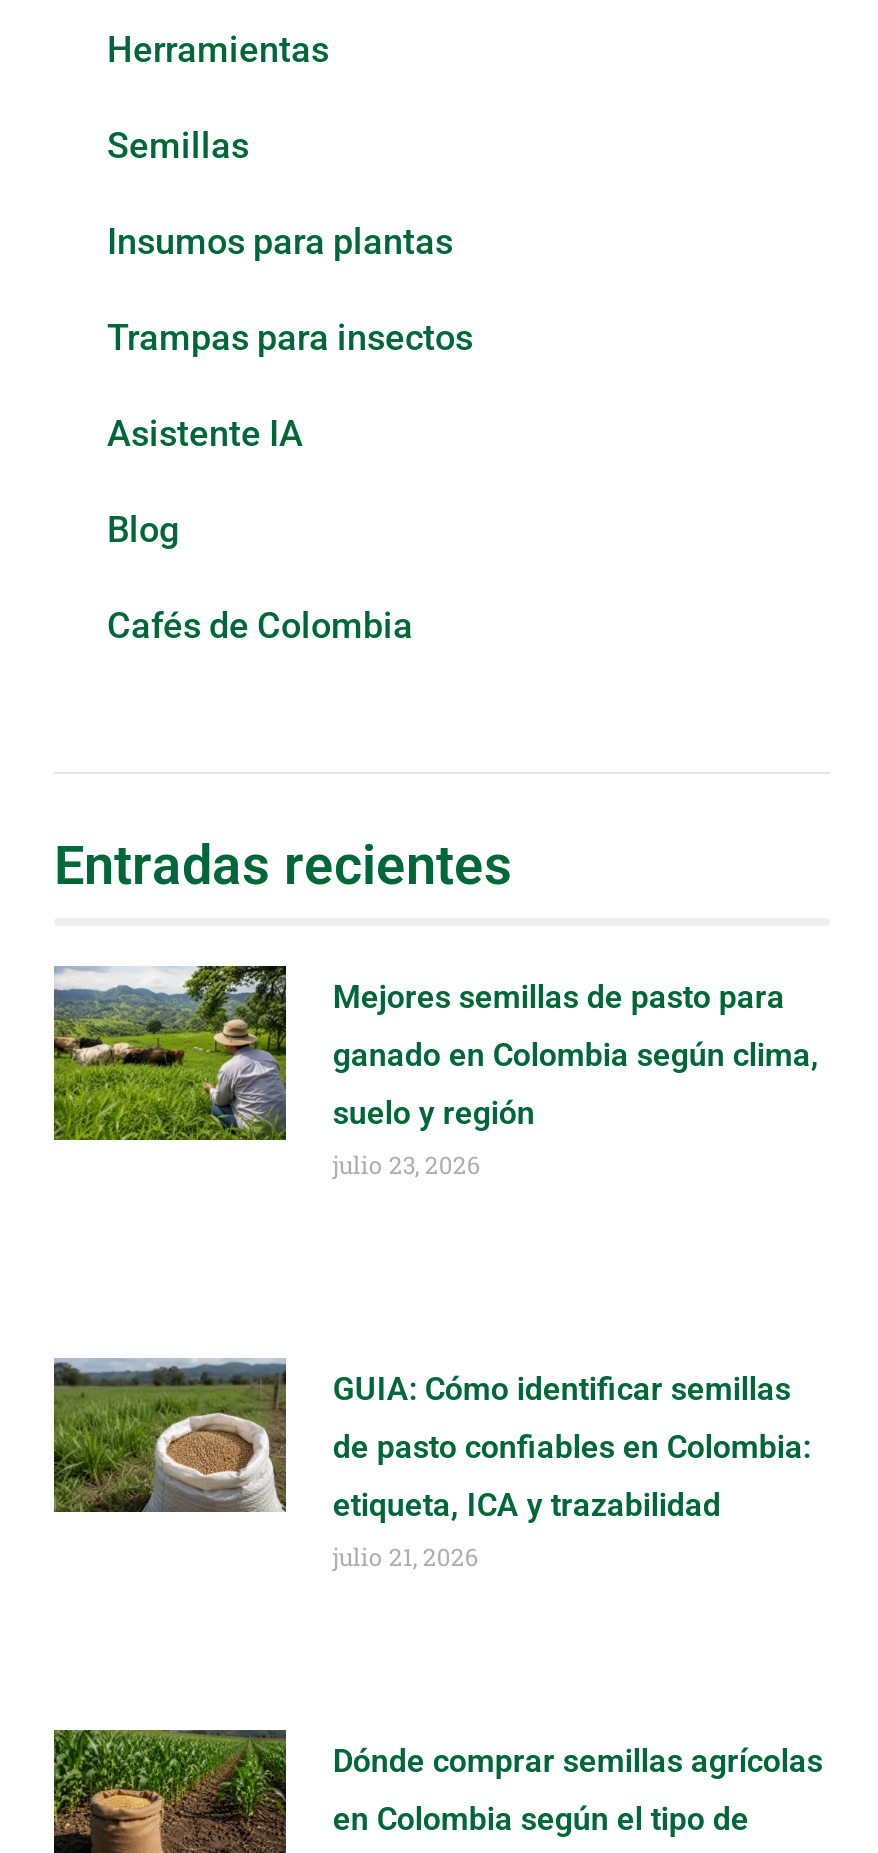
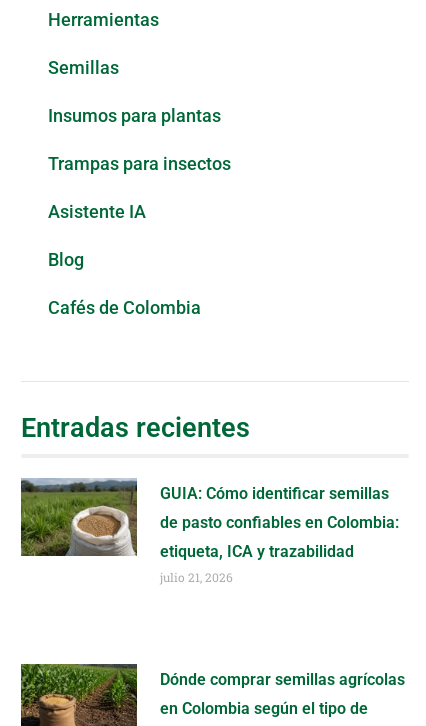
[52,964,819,1180] [image] | Mejores semillas de pasto para | ganado en Colombia según clima, | suelo y región | julio 23, 2026 -> none

